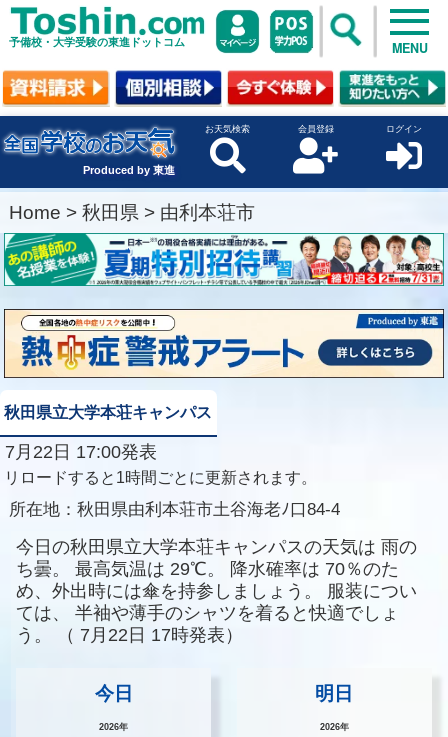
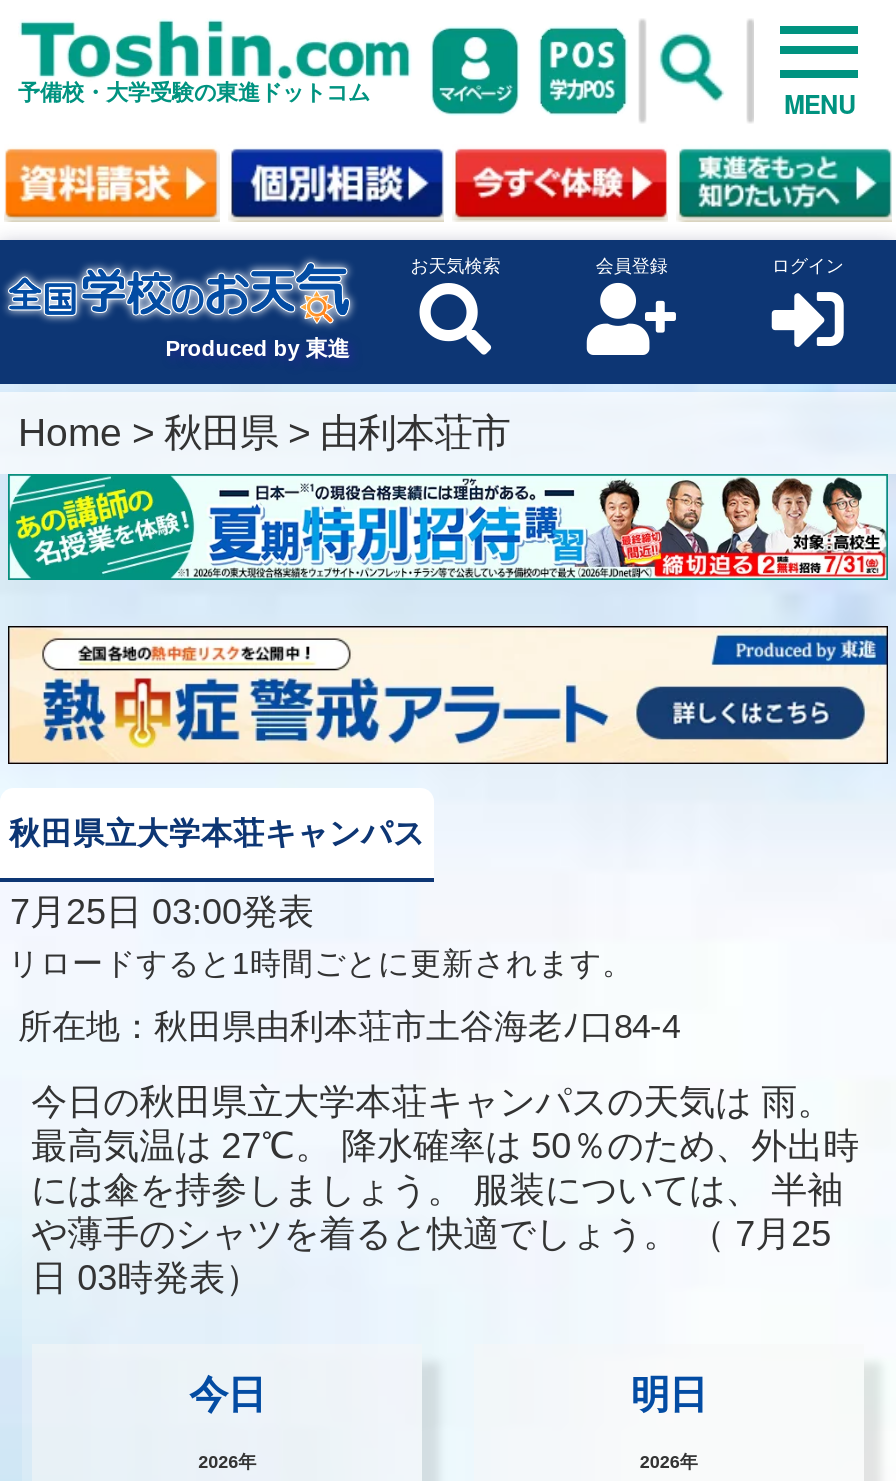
[0,442,157,462] 7月22日 17:00発表 -> [0,893,314,933] 7月25日 03:00発表
[16,537,417,645] 今日の秋田県立大学本荘キャンパスの天気は 雨の | ち曇。 最高気温は 29℃。 降水確率は 70％のた | め、外出時には傘を持参しましょう。 服装につい | ては、 半袖や薄手のシャツを着ると快適でしょ | う。（ 7月22日 17時発表） -> [31,1082,859,1298] 今日の秋田県立大学本荘キャンパスの天気は 雨。 | 最高気温は 27℃。 降水確率は 50％のため、外出時 | には傘を持参しましょう。 服装については、 半袖 | や薄手のシャツを着ると快適でしょう。（ 7月25 | 日 03時発表）

